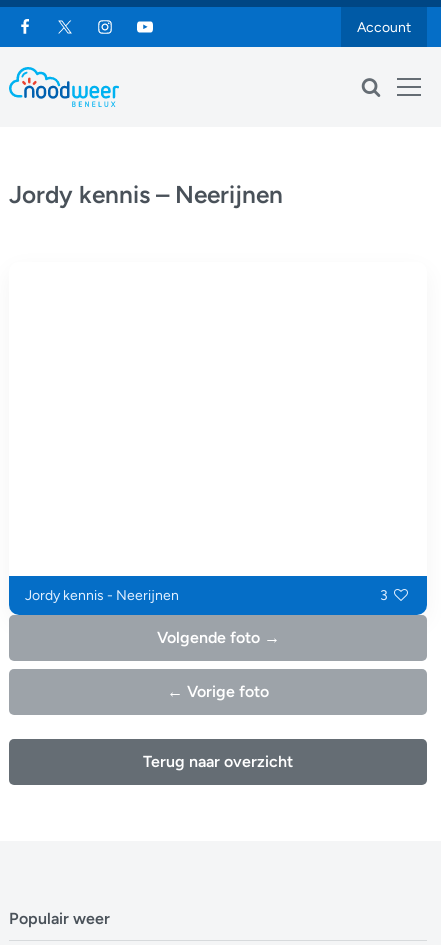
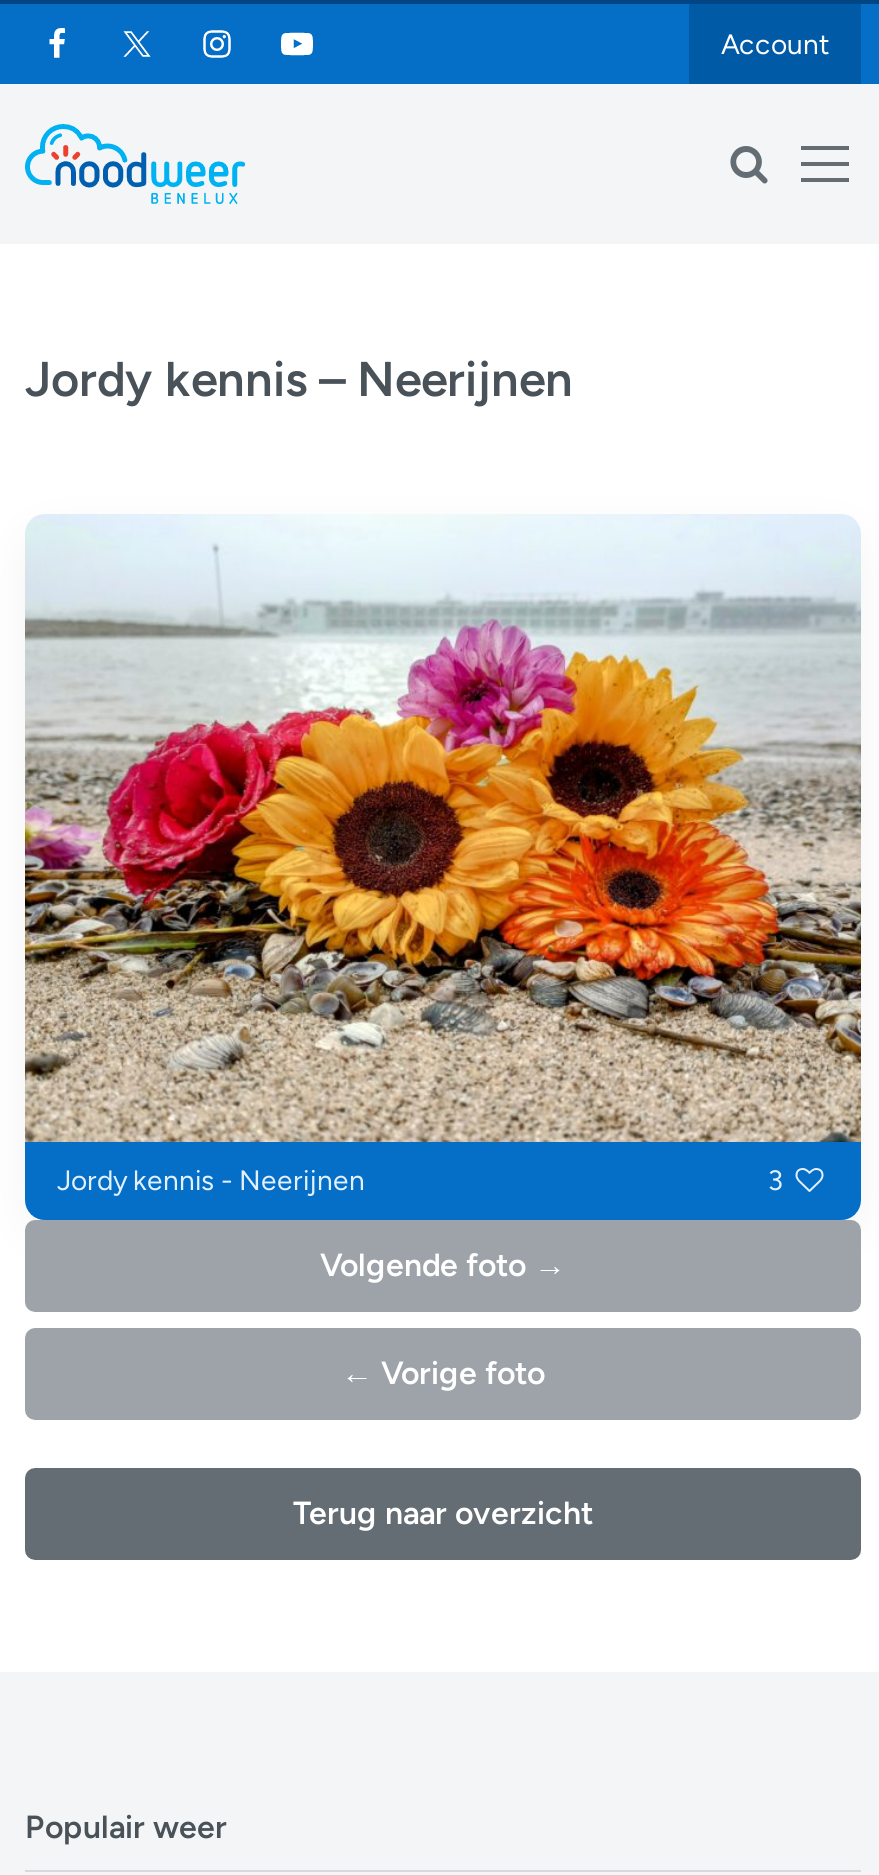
none -> [23,518,863,1144] [image]

